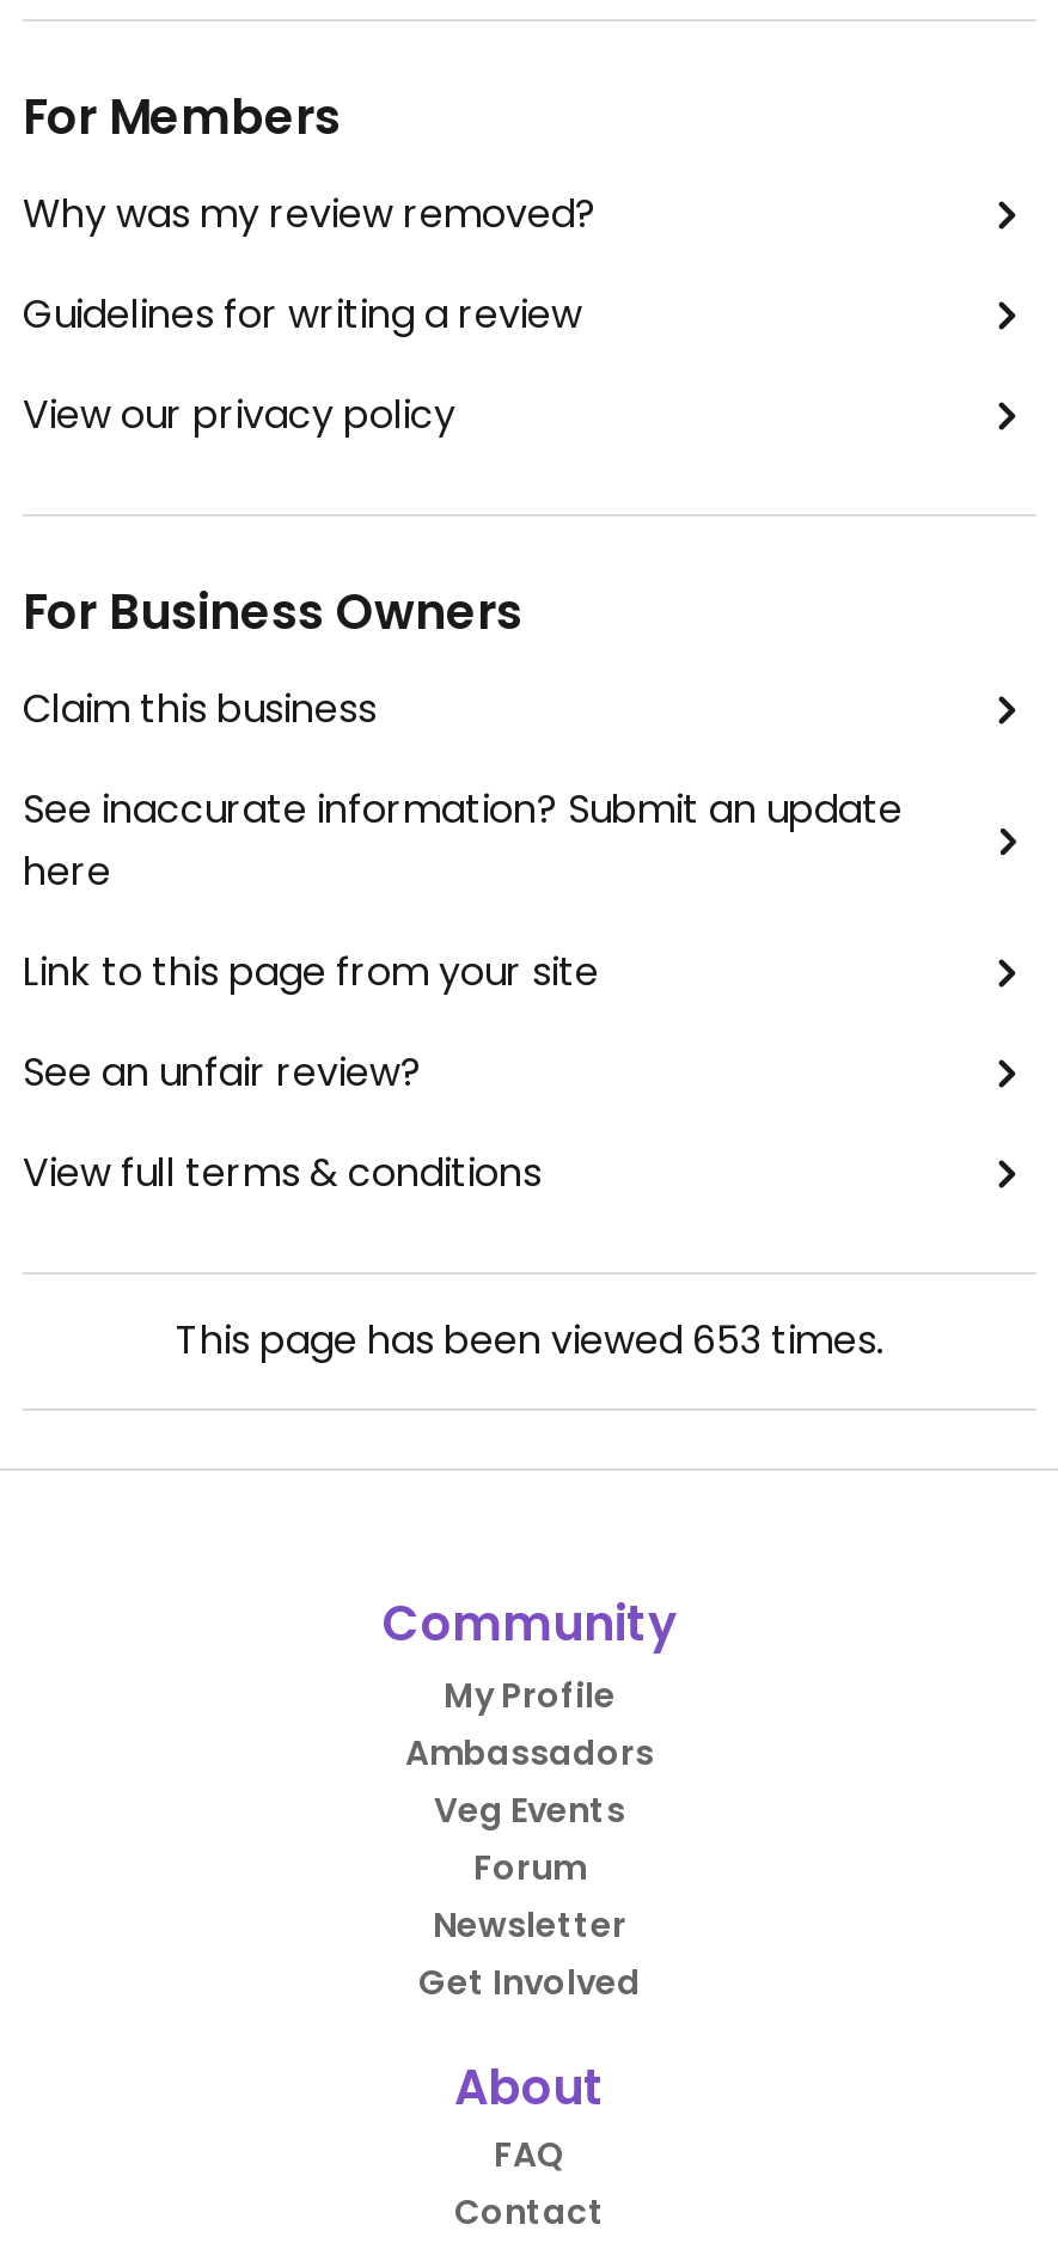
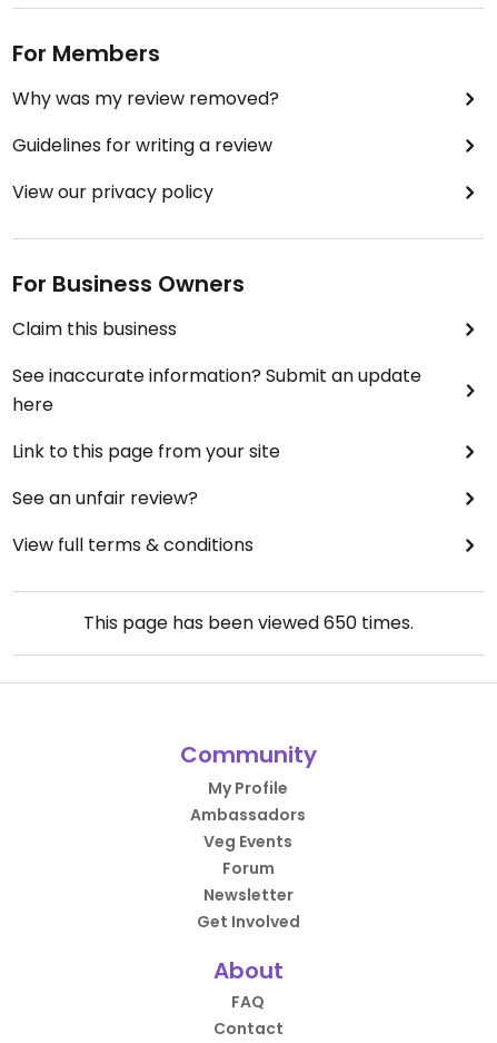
[176,1313,883,1368] This page has been viewed 653 times. -> [83,610,413,636] This page has been viewed 650 times.

